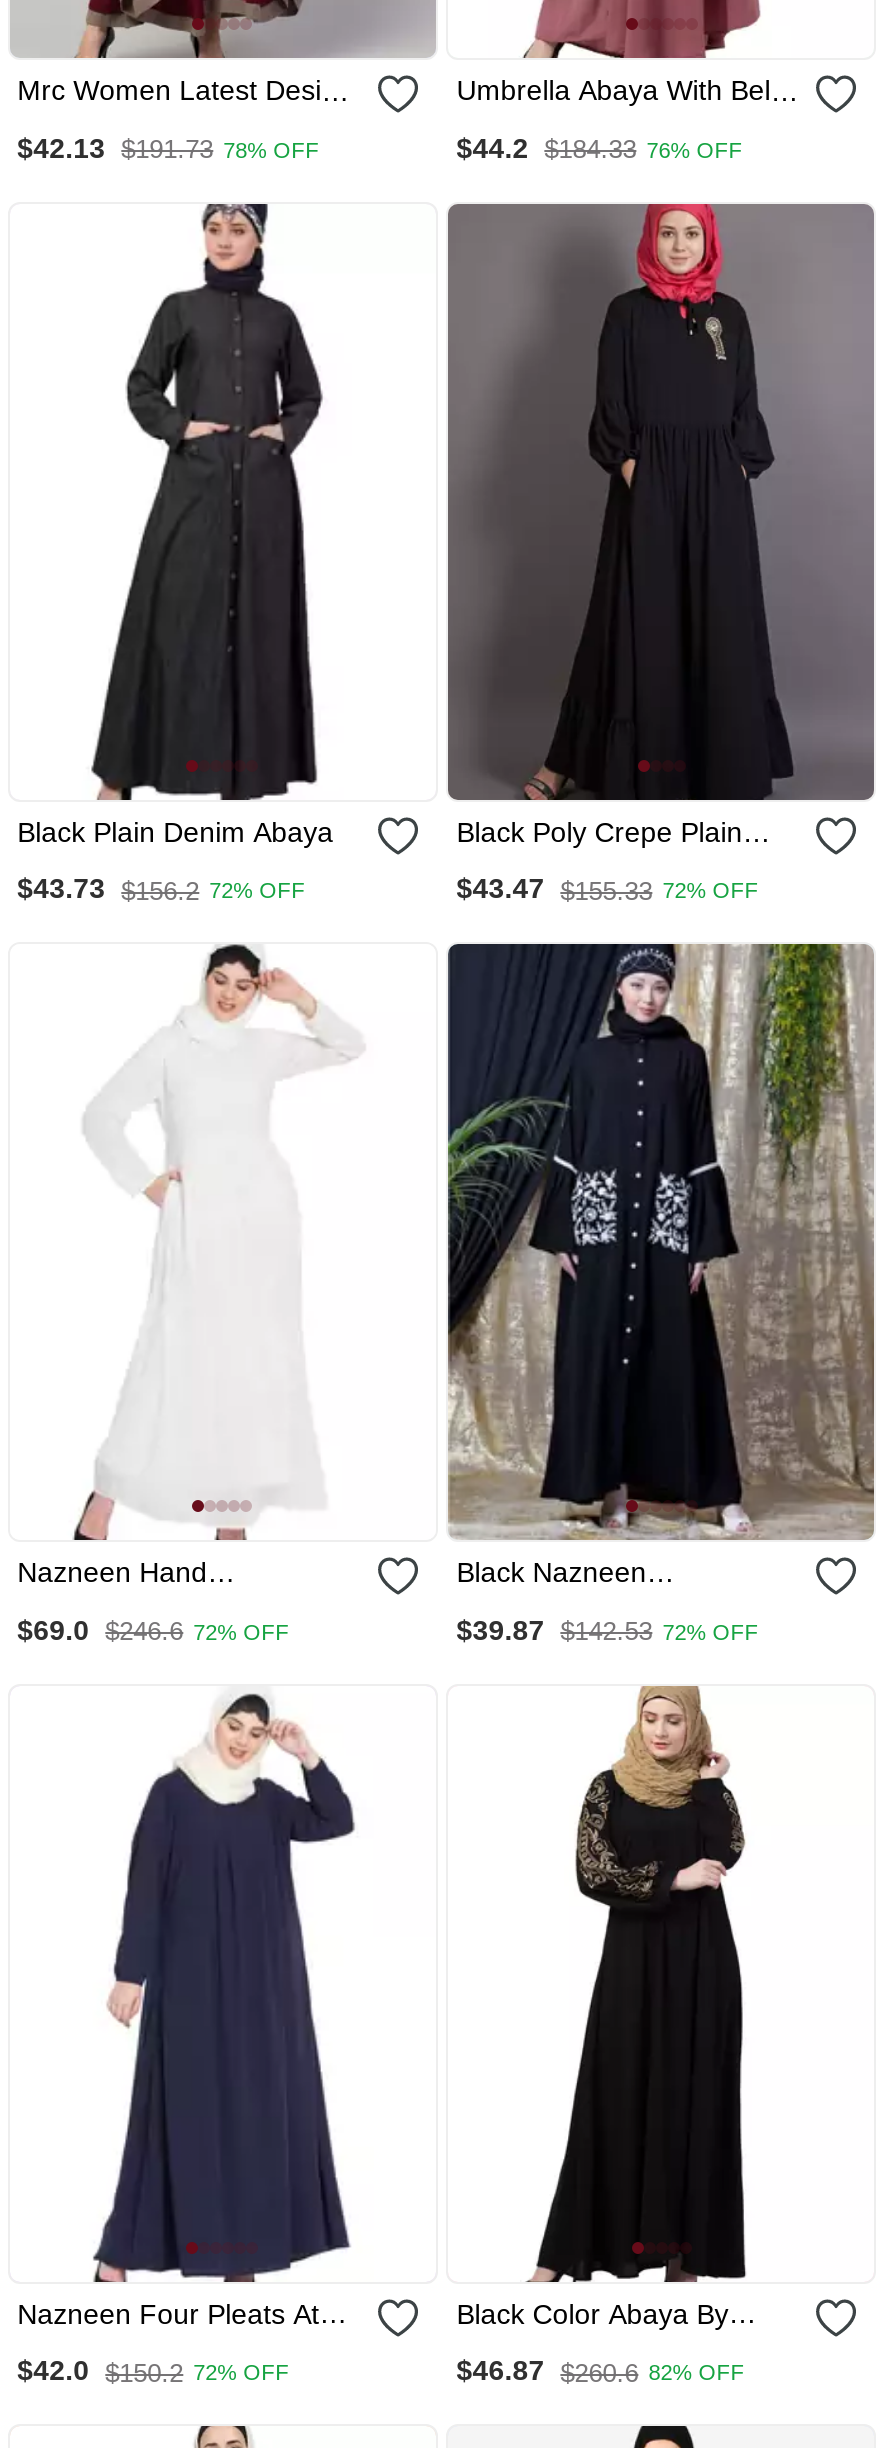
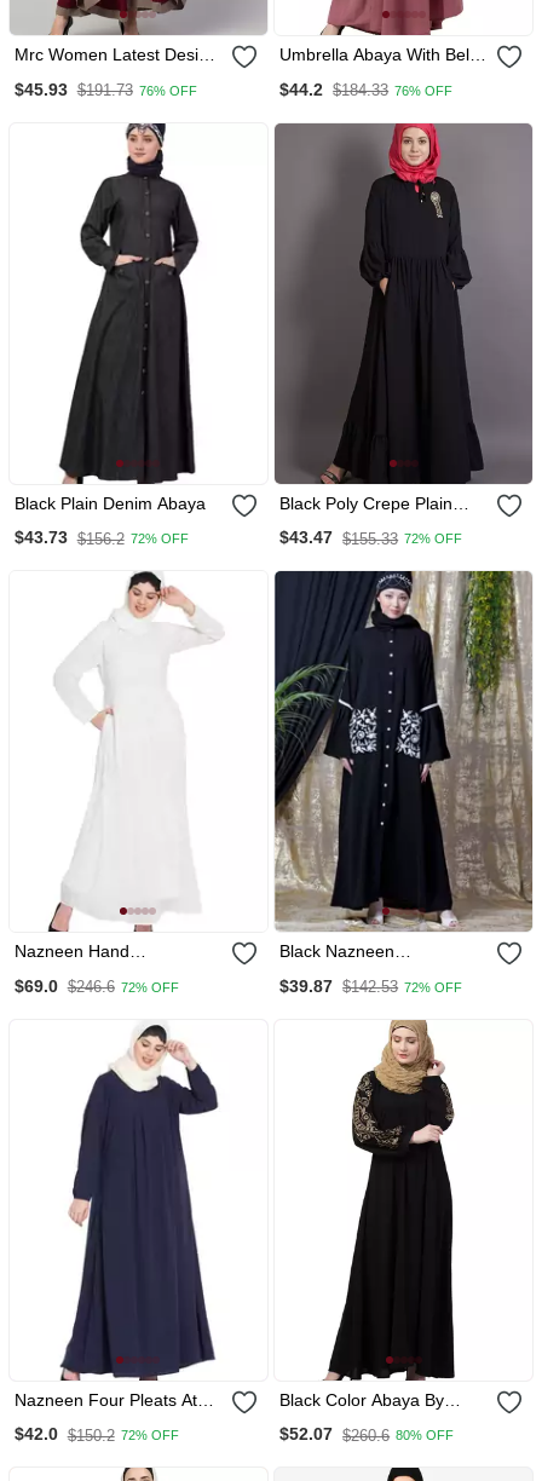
[17,132,319,165] $42.13 $191.73 78% OFF -> [14,80,197,100] $45.93 $191.73 76% OFF
[456,2354,744,2387] $46.87 $260.6 82% OFF -> [280,1424,454,1444] $52.07 $260.6 80% OFF

